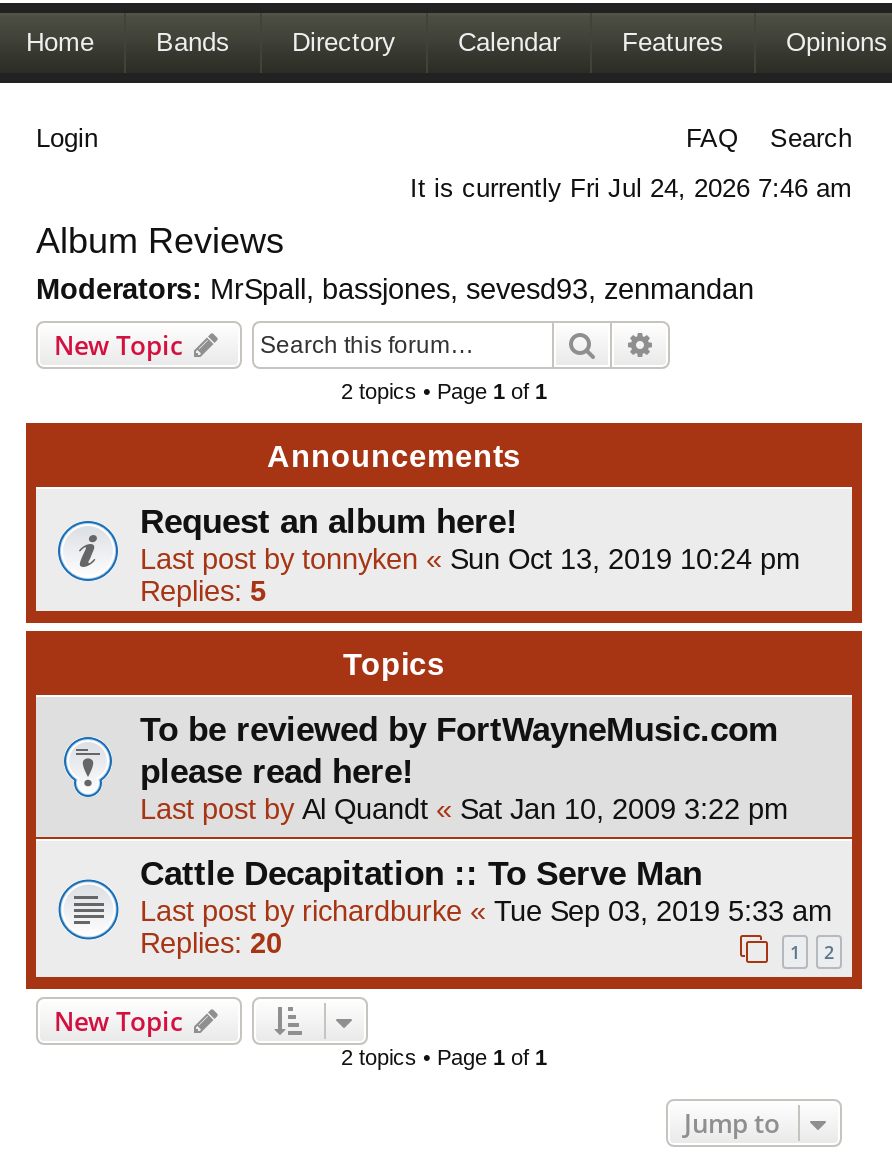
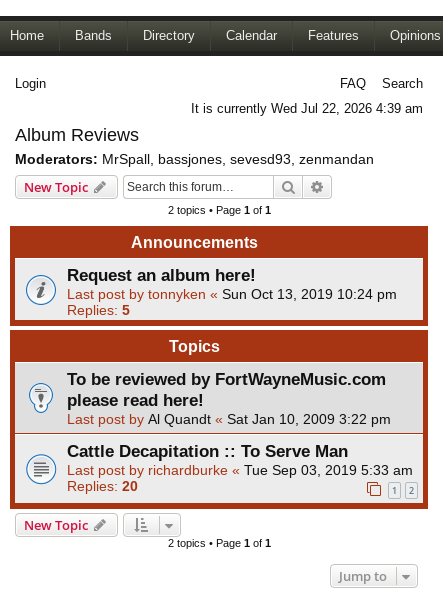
[410,173,852,203] It is currently Fri Jul 24, 2026 7:46 am -> [191,101,423,116] It is currently Wed Jul 22, 2026 4:39 am

